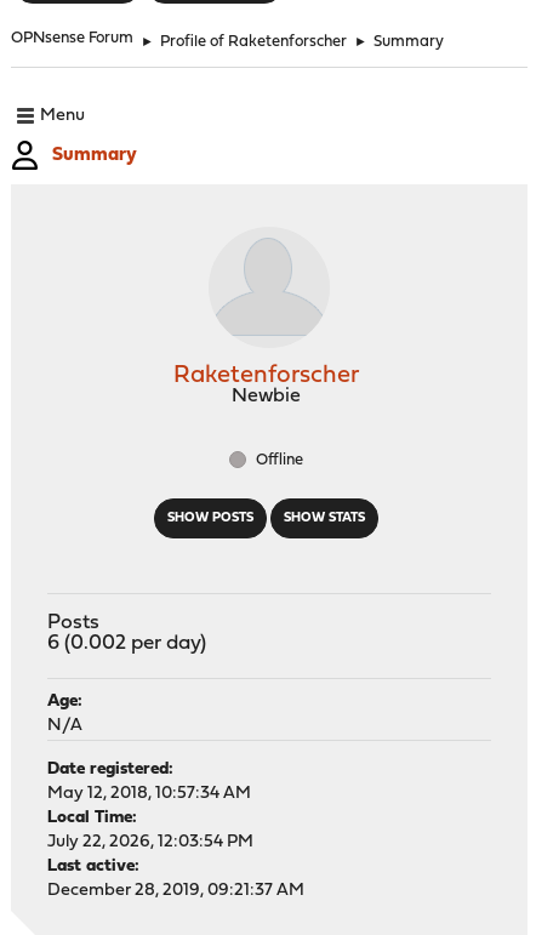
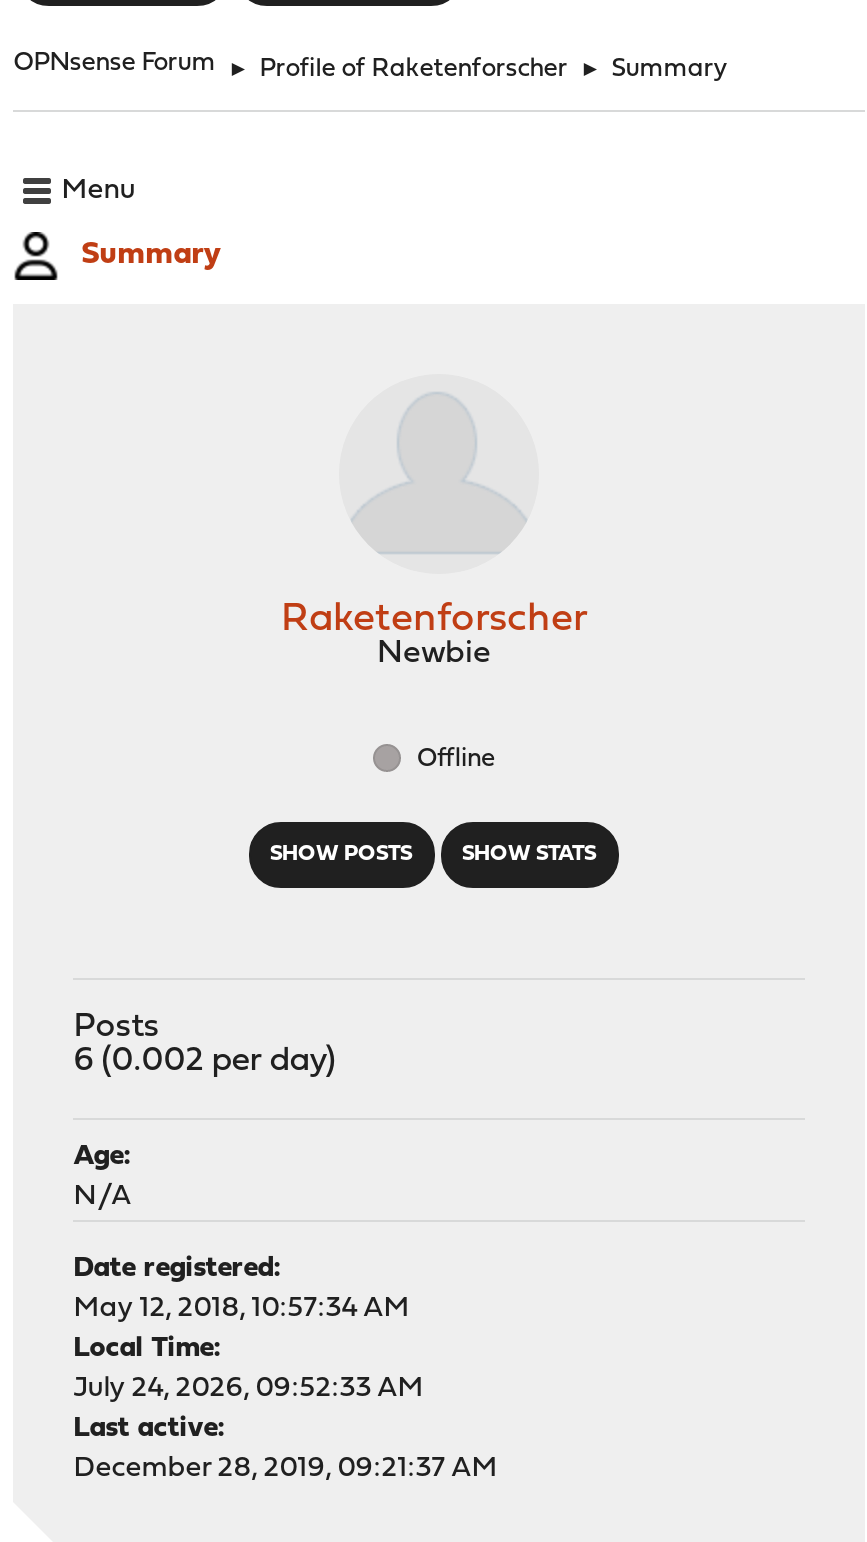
[48,833,254,851] July 22, 2026, 12:03:54 PM -> [73,1373,423,1403] July 24, 2026, 09:52:33 AM

